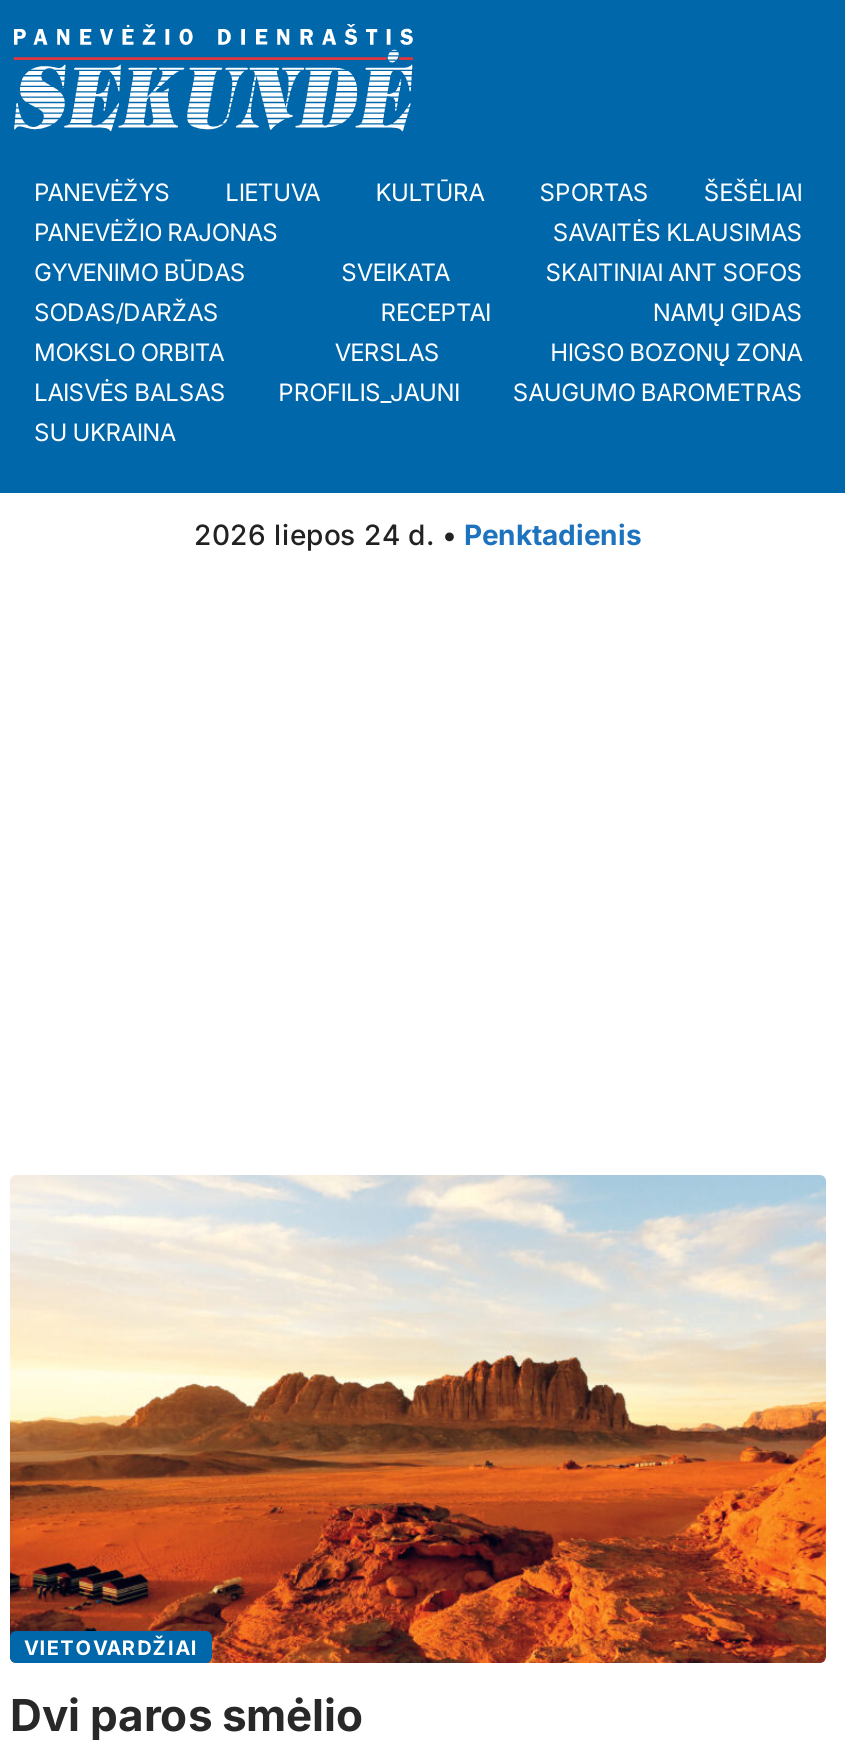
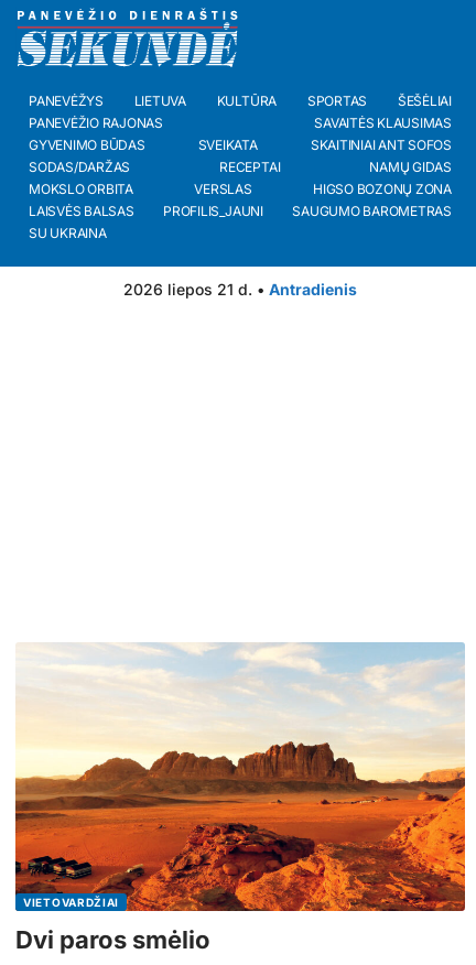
[194,516,642,550] 2026 liepos 24 d. • Penktadienis -> [123,279,357,298] 2026 liepos 21 d. • Antradienis

